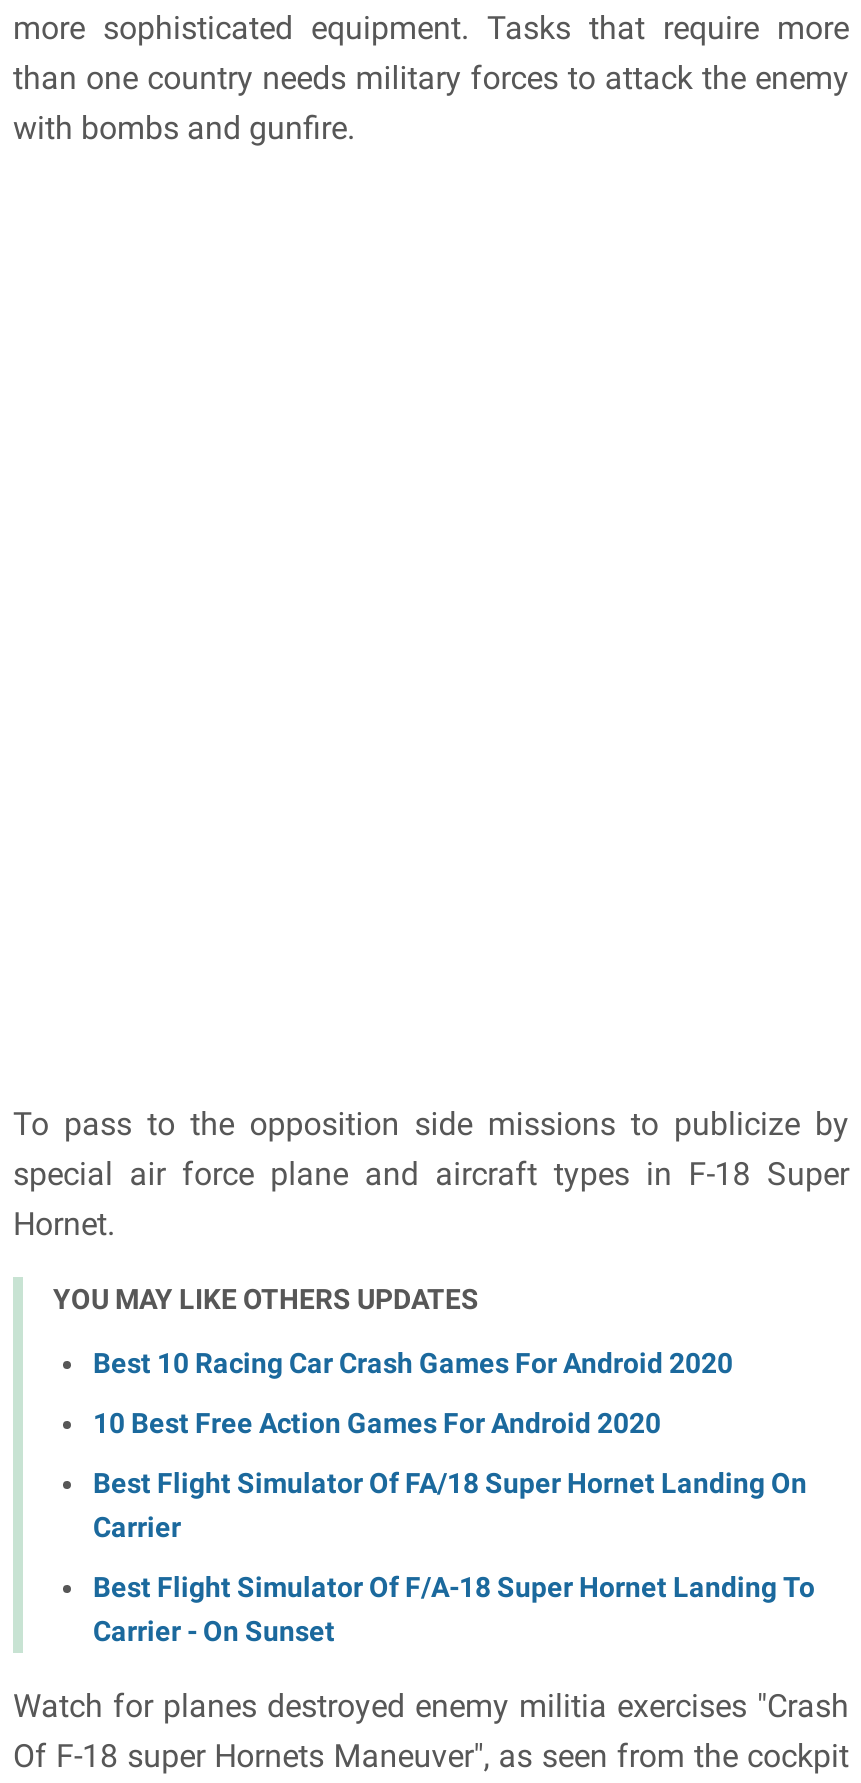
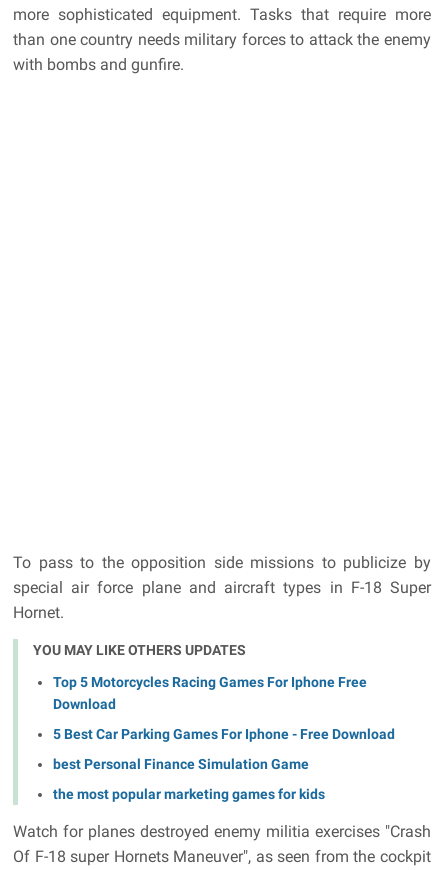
[93,1347,733,1379] Best 10 Racing Car Crash Games For Android 2020 -> [53,674,367,712] Top 5 Motorcycles Racing Games For Iphone Free | Download
[93,1407,661,1439] 10 Best Free Action Games For Android 2020 -> [53,726,395,742] 5 Best Car Parking Games For Iphone - Free Download
[93,1467,807,1543] Best Flight Simulator Of FA/18 Super Hornet Landing On | Carrier -> [53,756,309,772] best Personal Finance Simulation Game
[93,1571,815,1647] Best Flight Simulator Of F/A-18 Super Hornet Landing To | Carrier - On Sunset -> [53,786,325,802] the most popular marketing games for kids

